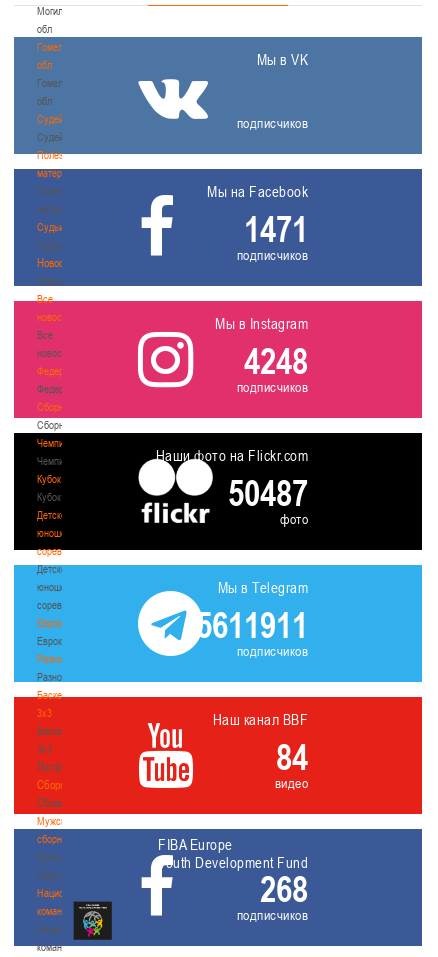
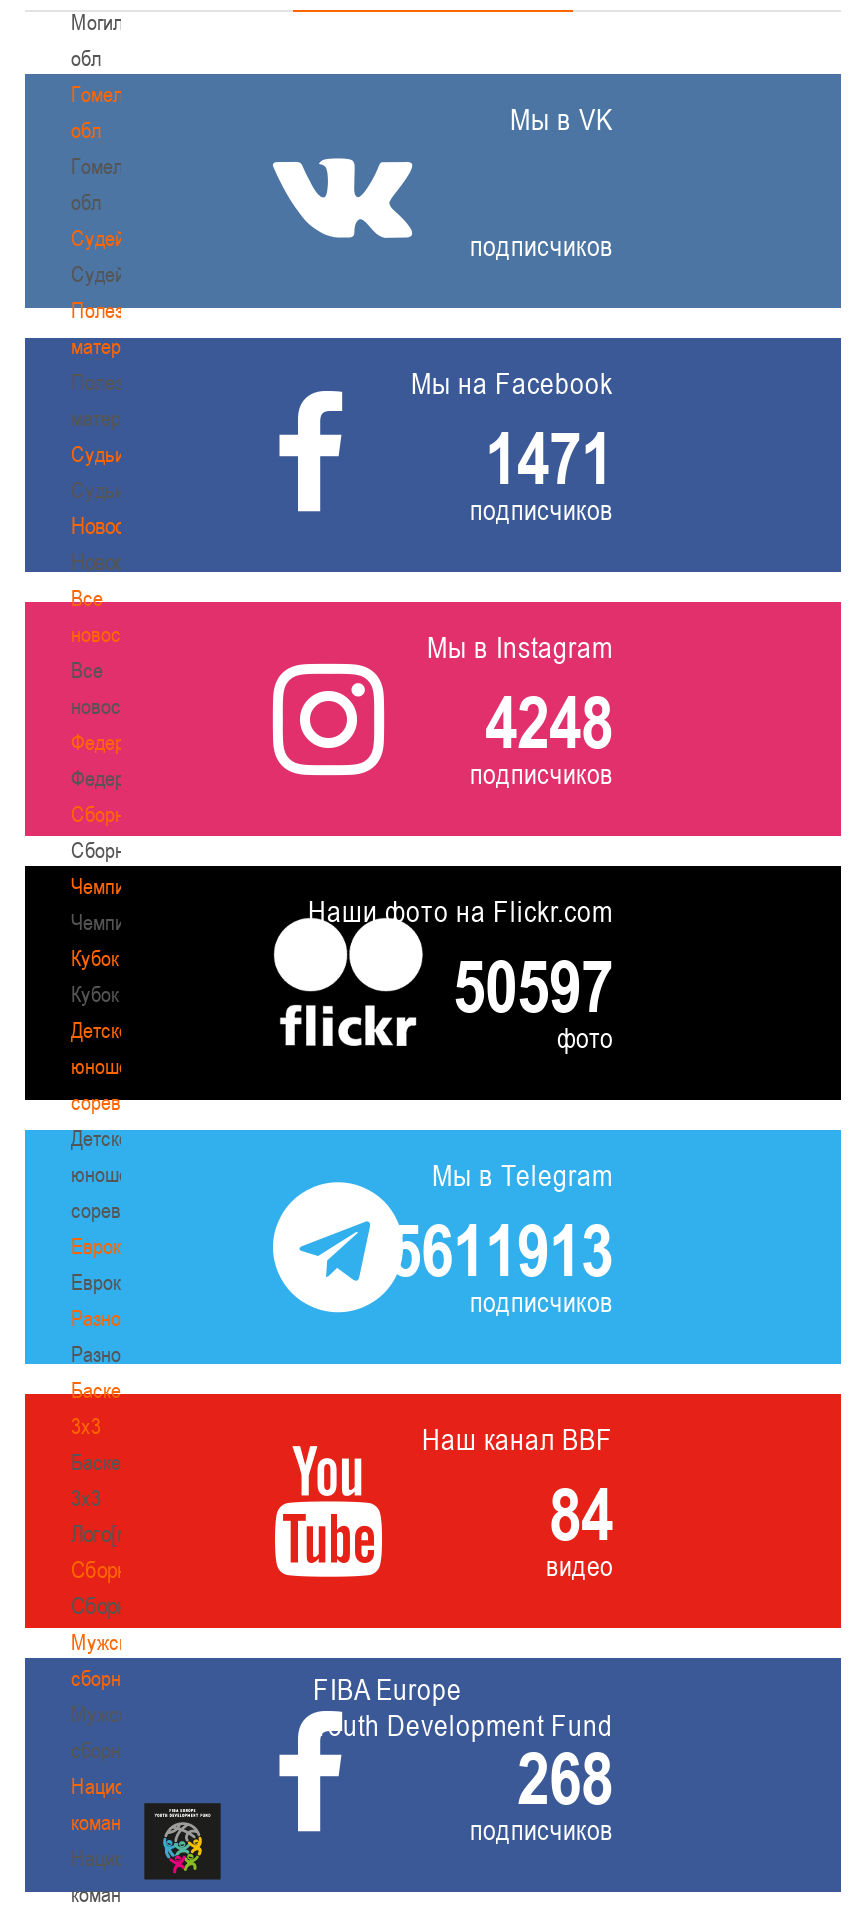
[228,472,308,514] 50487 -> [453,943,613,1027] 50597
[196,604,308,646] 5611911 -> [389,1207,613,1291] 5611913

